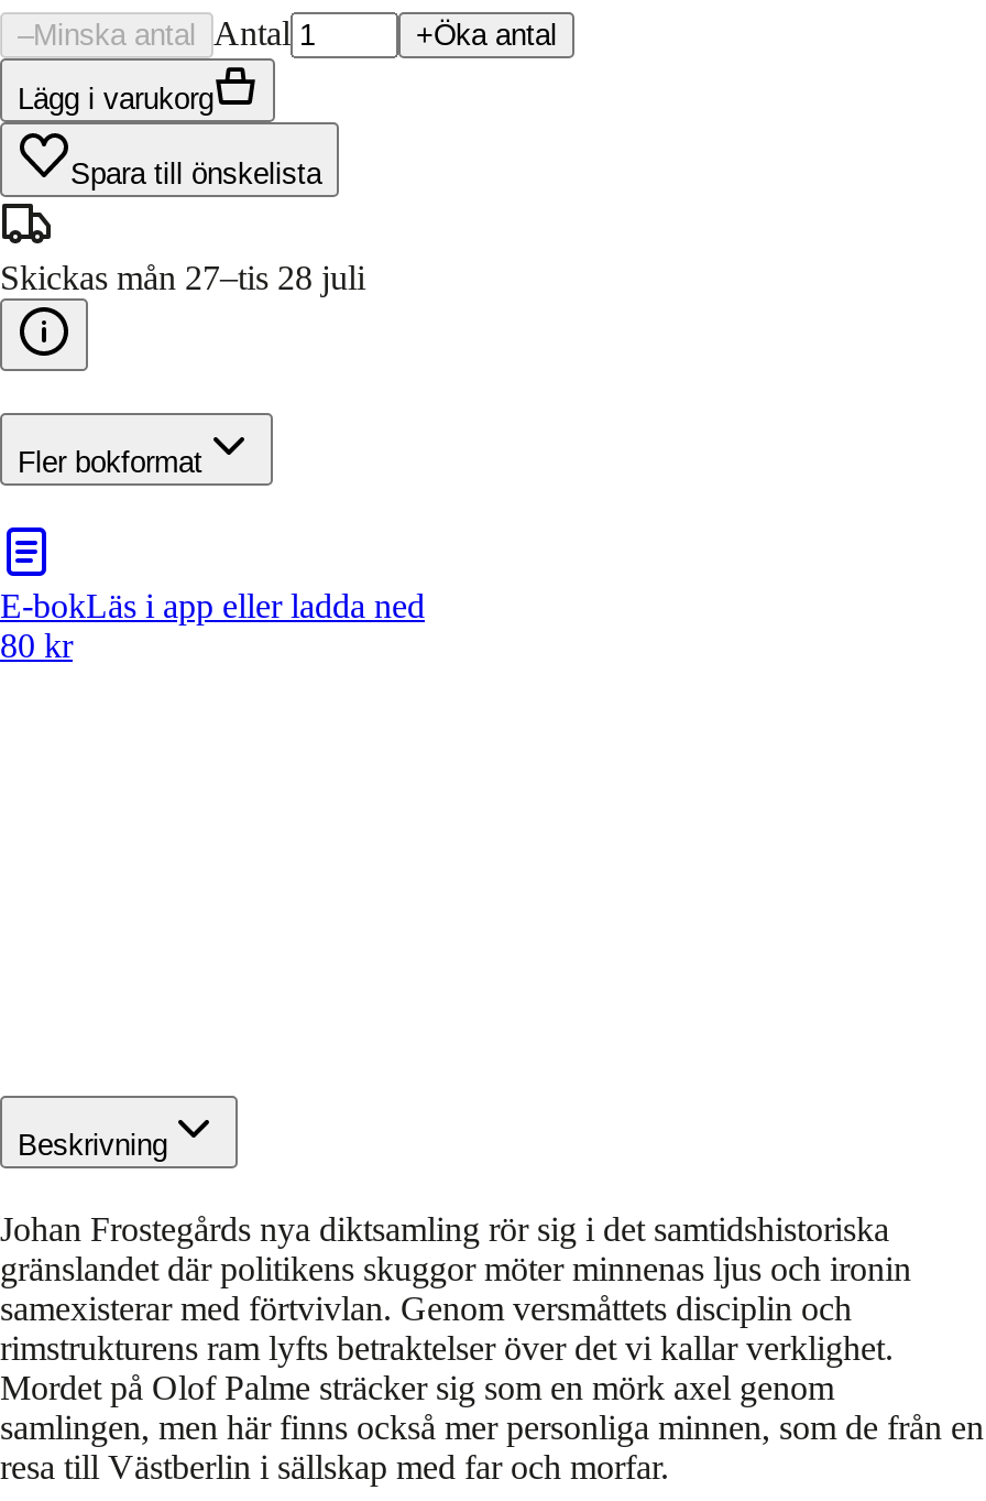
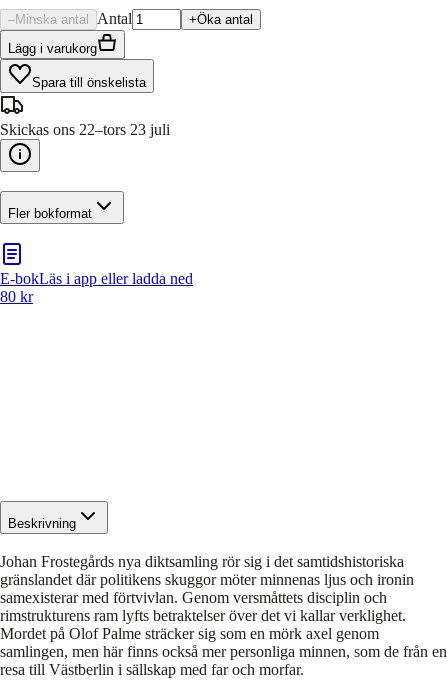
[0,259,365,296] Skickas mån 27–tis 28 juli -> [0,121,170,138] Skickas ons 22–tors 23 juli

